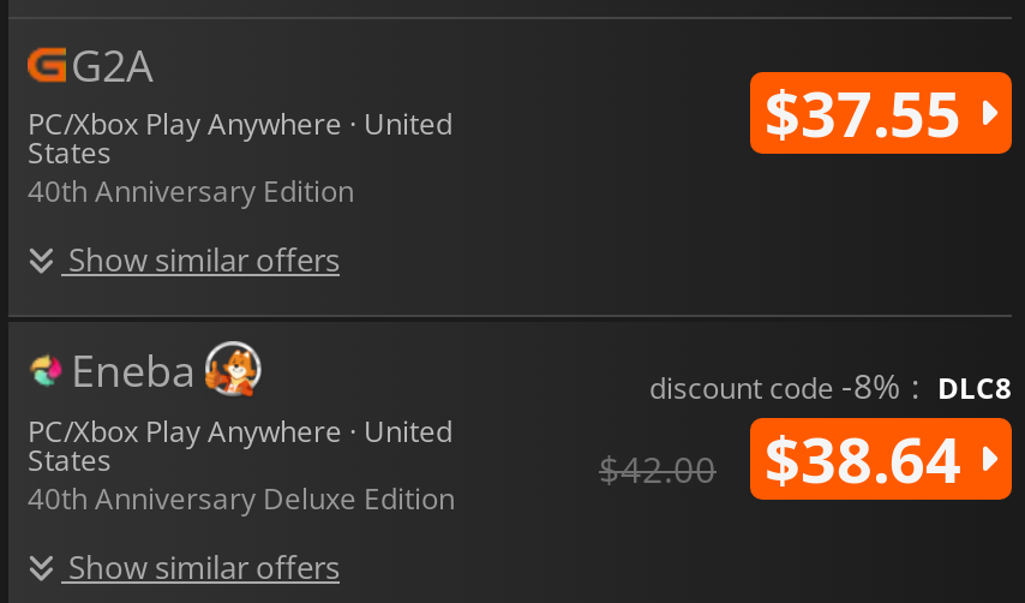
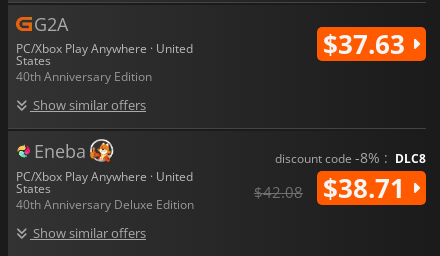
[765,69,978,155] $37.55 -> [323,26,412,62] $37.63
[765,415,978,501] $38.64 -> [323,170,412,206] $38.71
[599,443,717,492] $42.00 -> [254,182,303,202] $42.08

